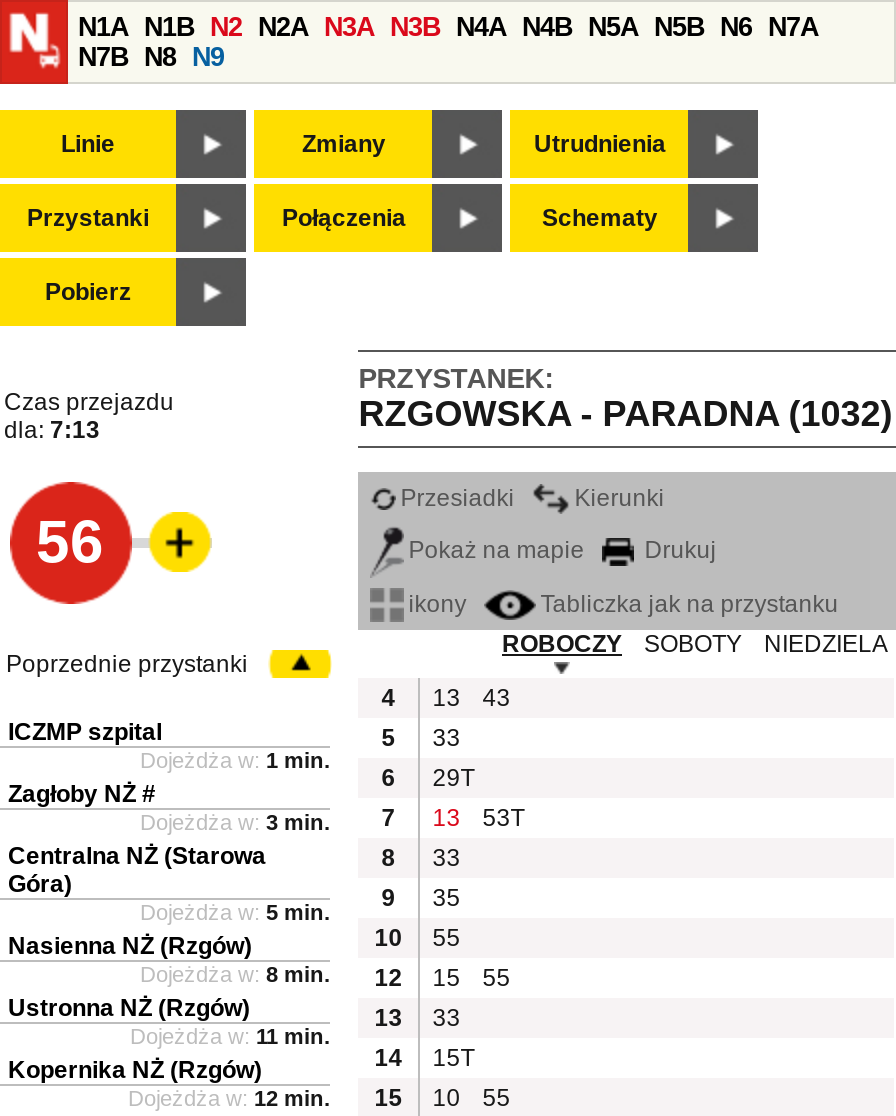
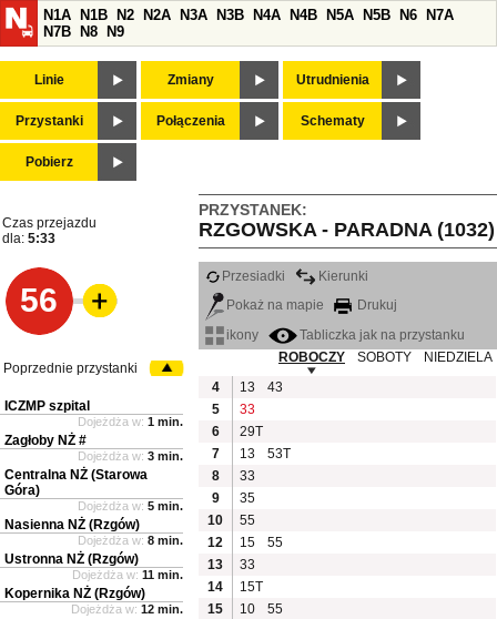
[4,416,100,444] dla: 7:13 -> [2,231,55,246] dla: 5:33

